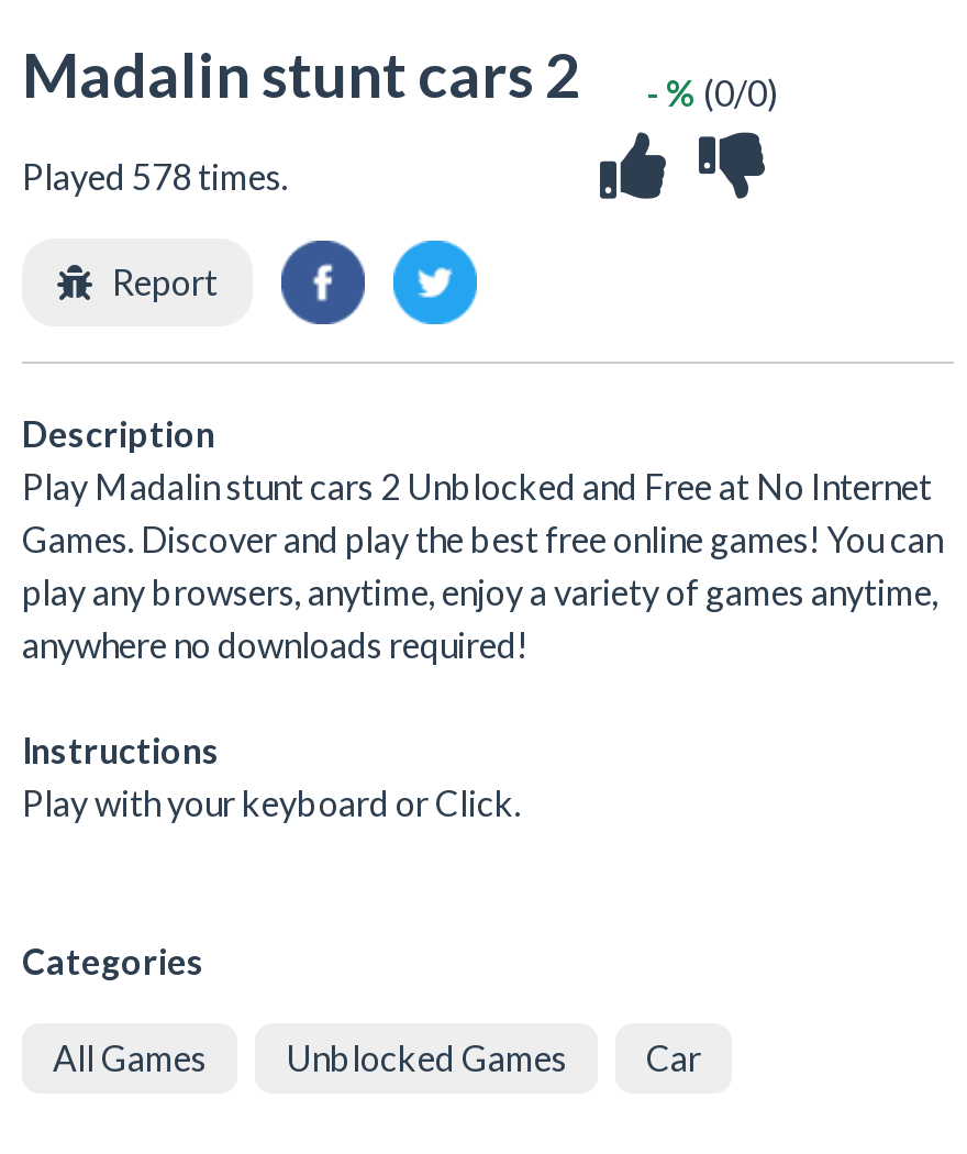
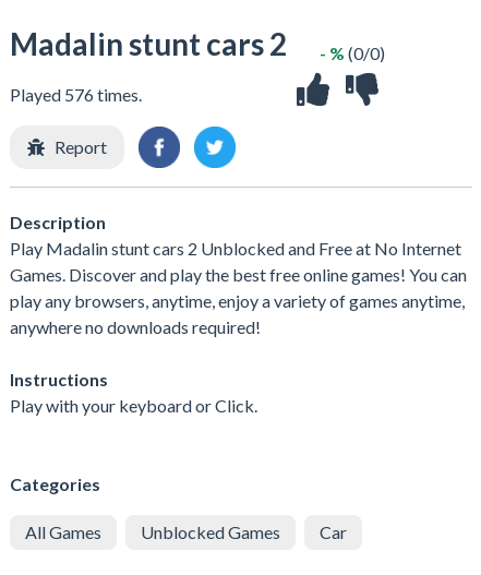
[22,155,288,197] Played 578 times. -> [10,84,142,105] Played 576 times.

